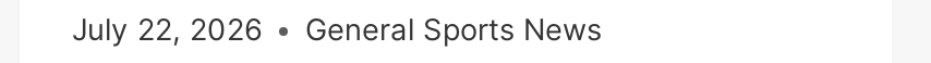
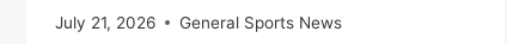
[72,13,602,48] July 22, 2026 General Sports News -> [55,13,342,32] July 21, 2026 General Sports News

